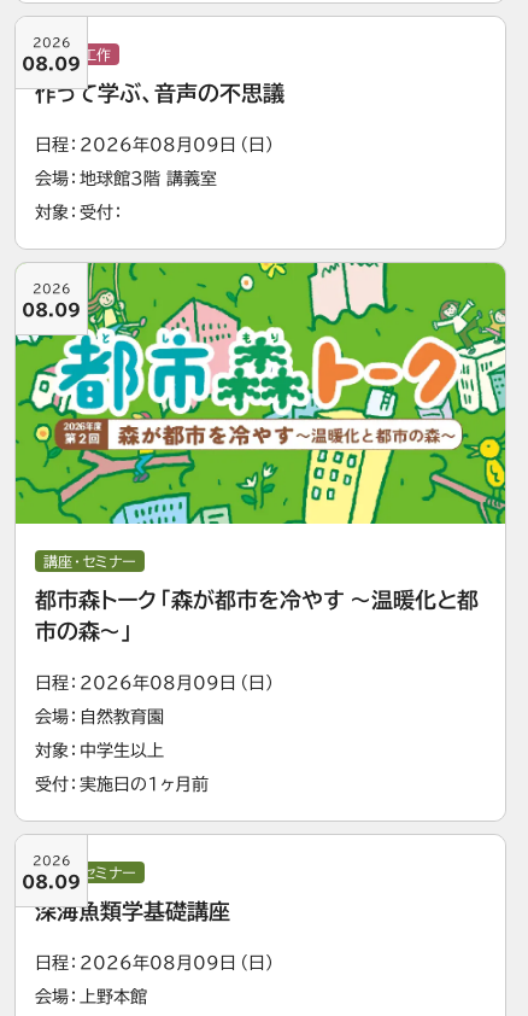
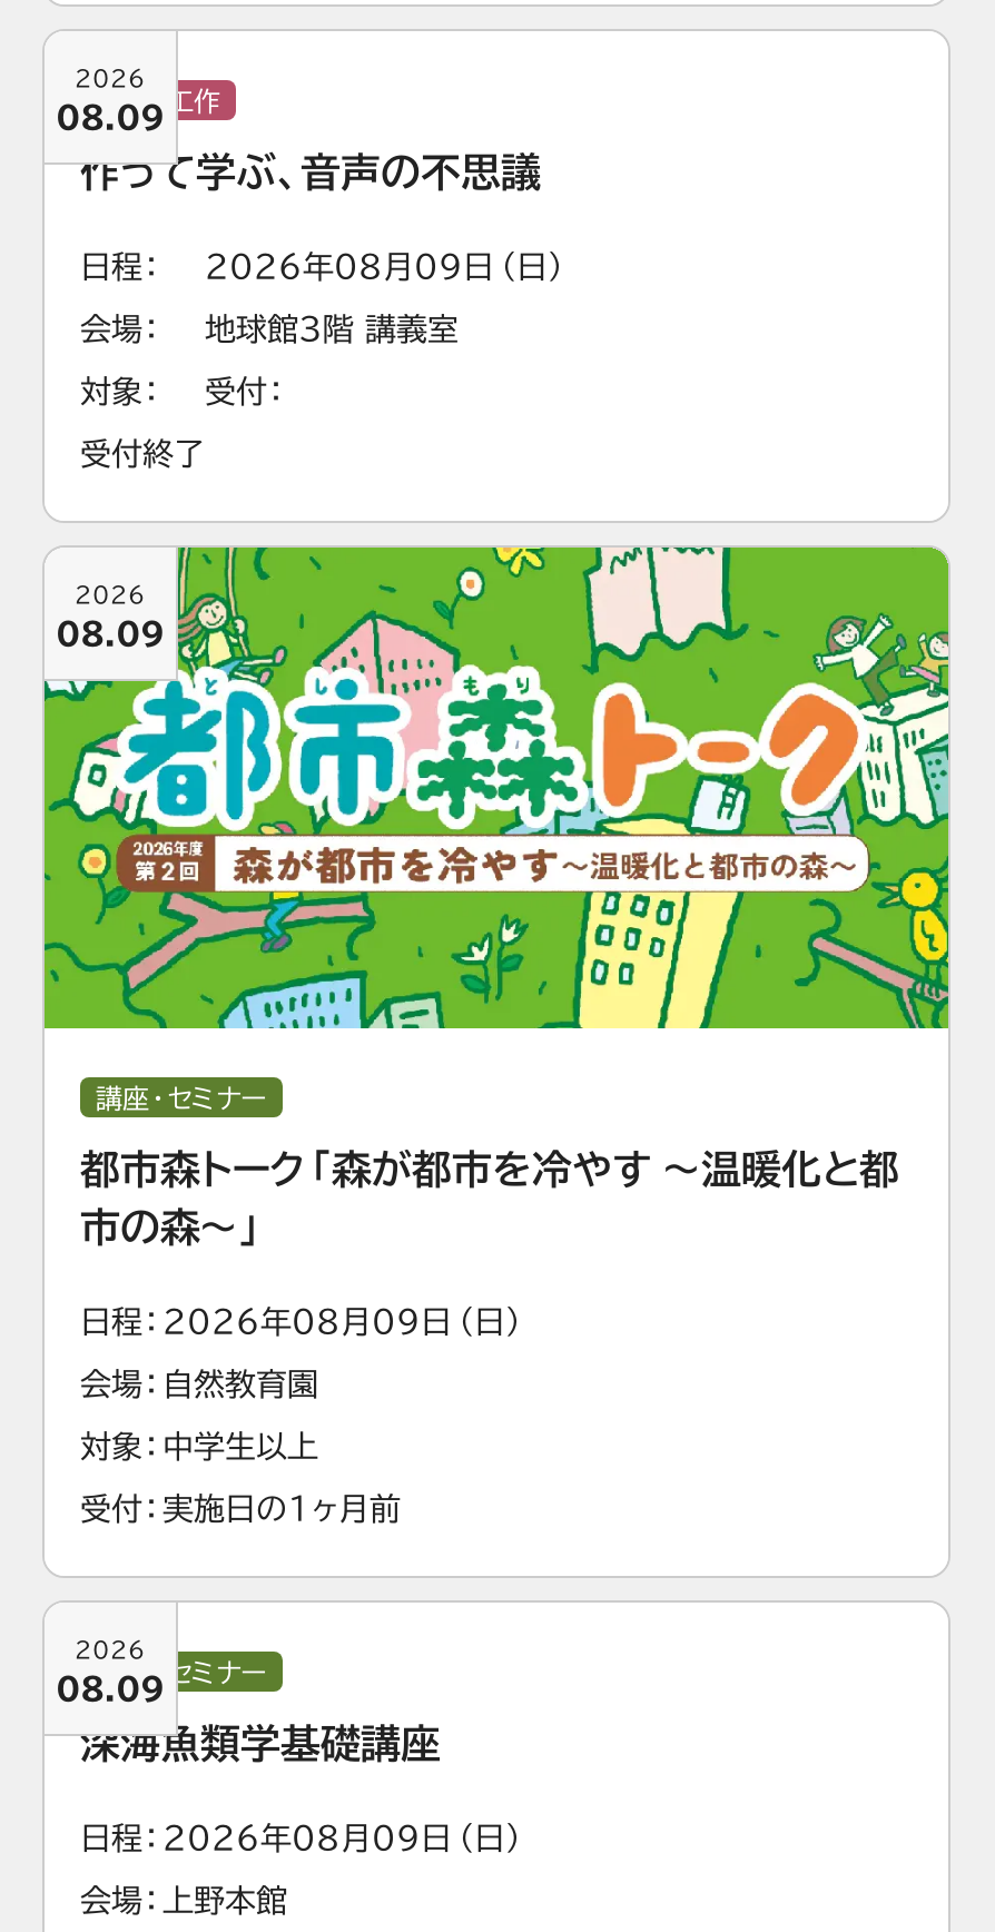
none -> [80,438,205,470] 受付終了

